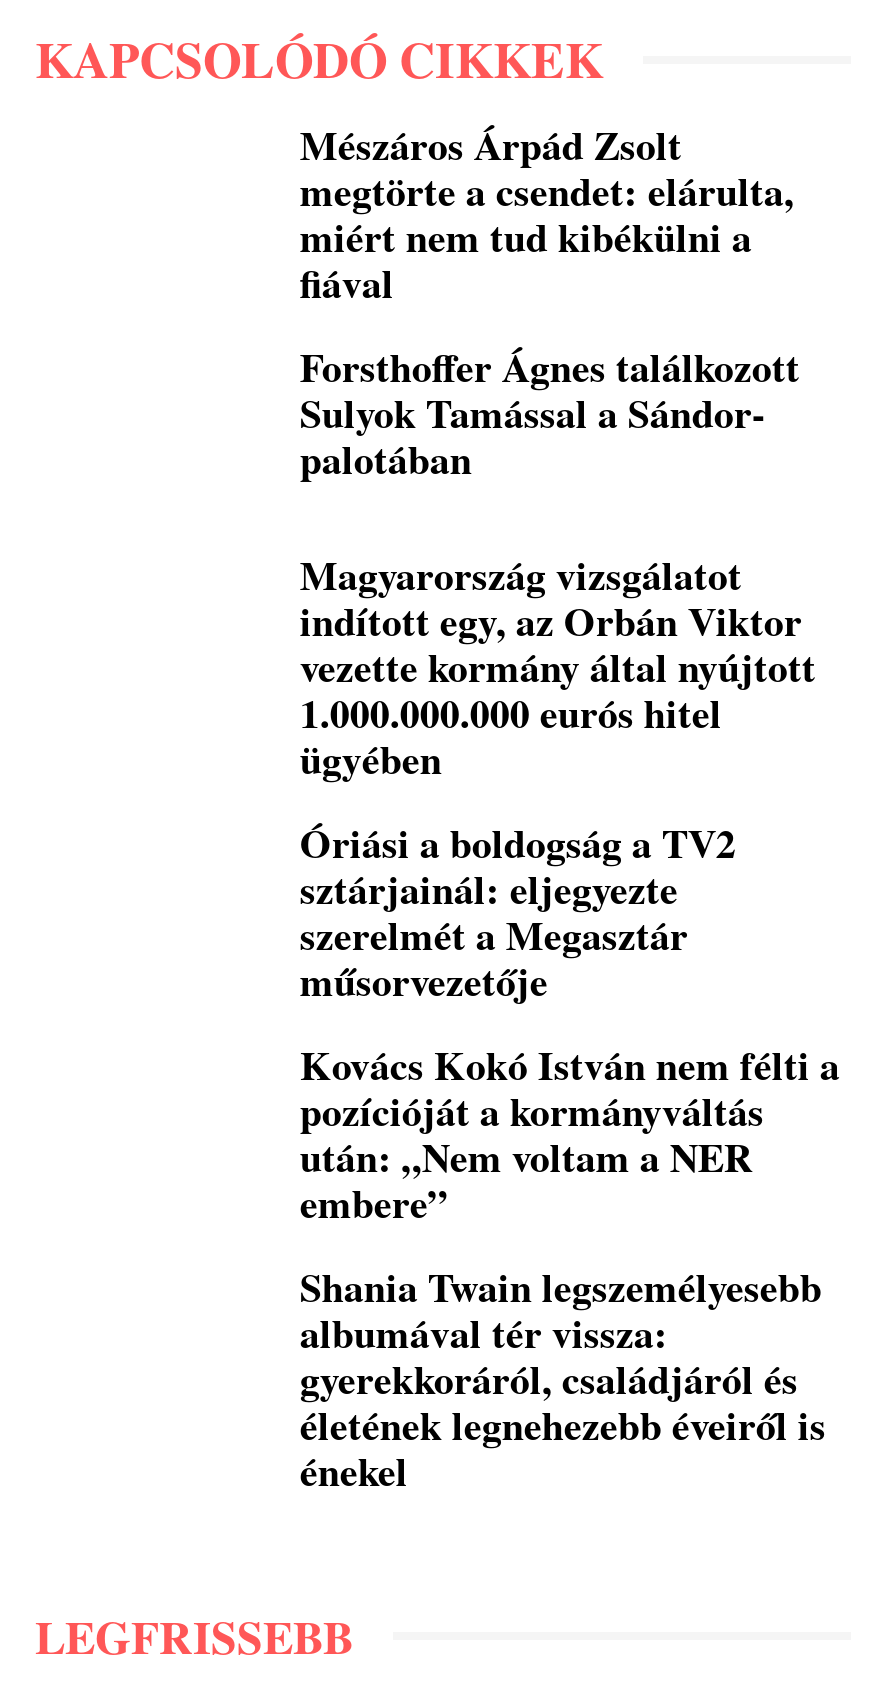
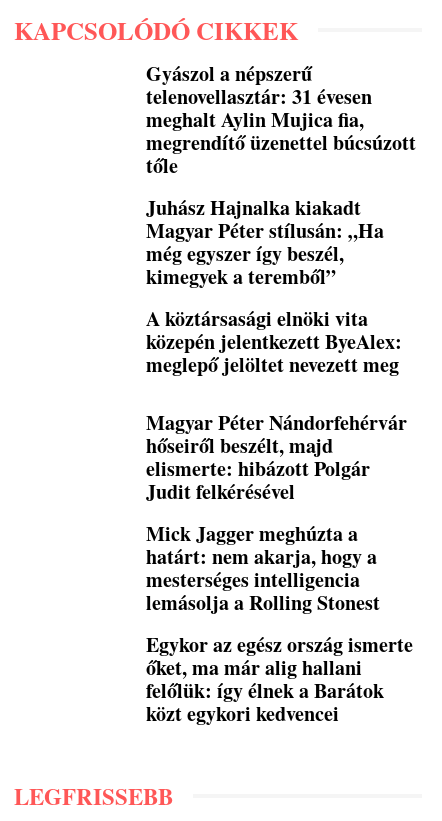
[300,116,800,488] Mészáros Árpád Zsolt | megtörte a csendet: elárulta, | miért nem tud kibékülni a | fiával | Forsthoffer Ágnes találkozott | Sulyok Tamással a Sándor- | palotában -> [146,59,416,379] Gyászol a népszerű | telenovellasztár: 31 évesen | meghalt Aylin Mujica fia, | megrendítő üzenettel búcsúzott | tőle | Juhász Hajnalka kiakadt | Magyar Péter stílusán: „Ha | még egyszer így beszél, | kimegyek a teremből” | A köztársasági elnöki vita | közepén jelentkezett ByeAlex: | meglepő jelöltet nevezett meg
[300,545,840,1499] Magyarország vizsgálatot | indított egy, az Orbán Viktor | vezette kormány által nyújtott | 1.000.000.000 eurós hitel | ügyében | Óriási a boldogság a TV2 | sztárjainál: eljegyezte | szerelmét a Megasztár | műsorvezetője | Kovács Kokó István nem félti a | pozícióját a kormányváltás | után: „Nem voltam a NER | embere” | Shania Twain legszemélyesebb | albumával tér vissza: | gyerekkoráról, családjáról és | életének legnehezebb éveiről is | énekel -> [146,408,413,728] Magyar Péter Nándorfehérvár | hőseiről beszélt, majd | elismerte: hibázott Polgár | Judit felkérésével | Mick Jagger meghúzta a | határt: nem akarja, hogy a | mesterséges intelligencia | lemásolja a Rolling Stonest | Egykor az egész ország ismerte | őket, ma már alig hallani | felőlük: így élnek a Barátok | közt egykori kedvencei

